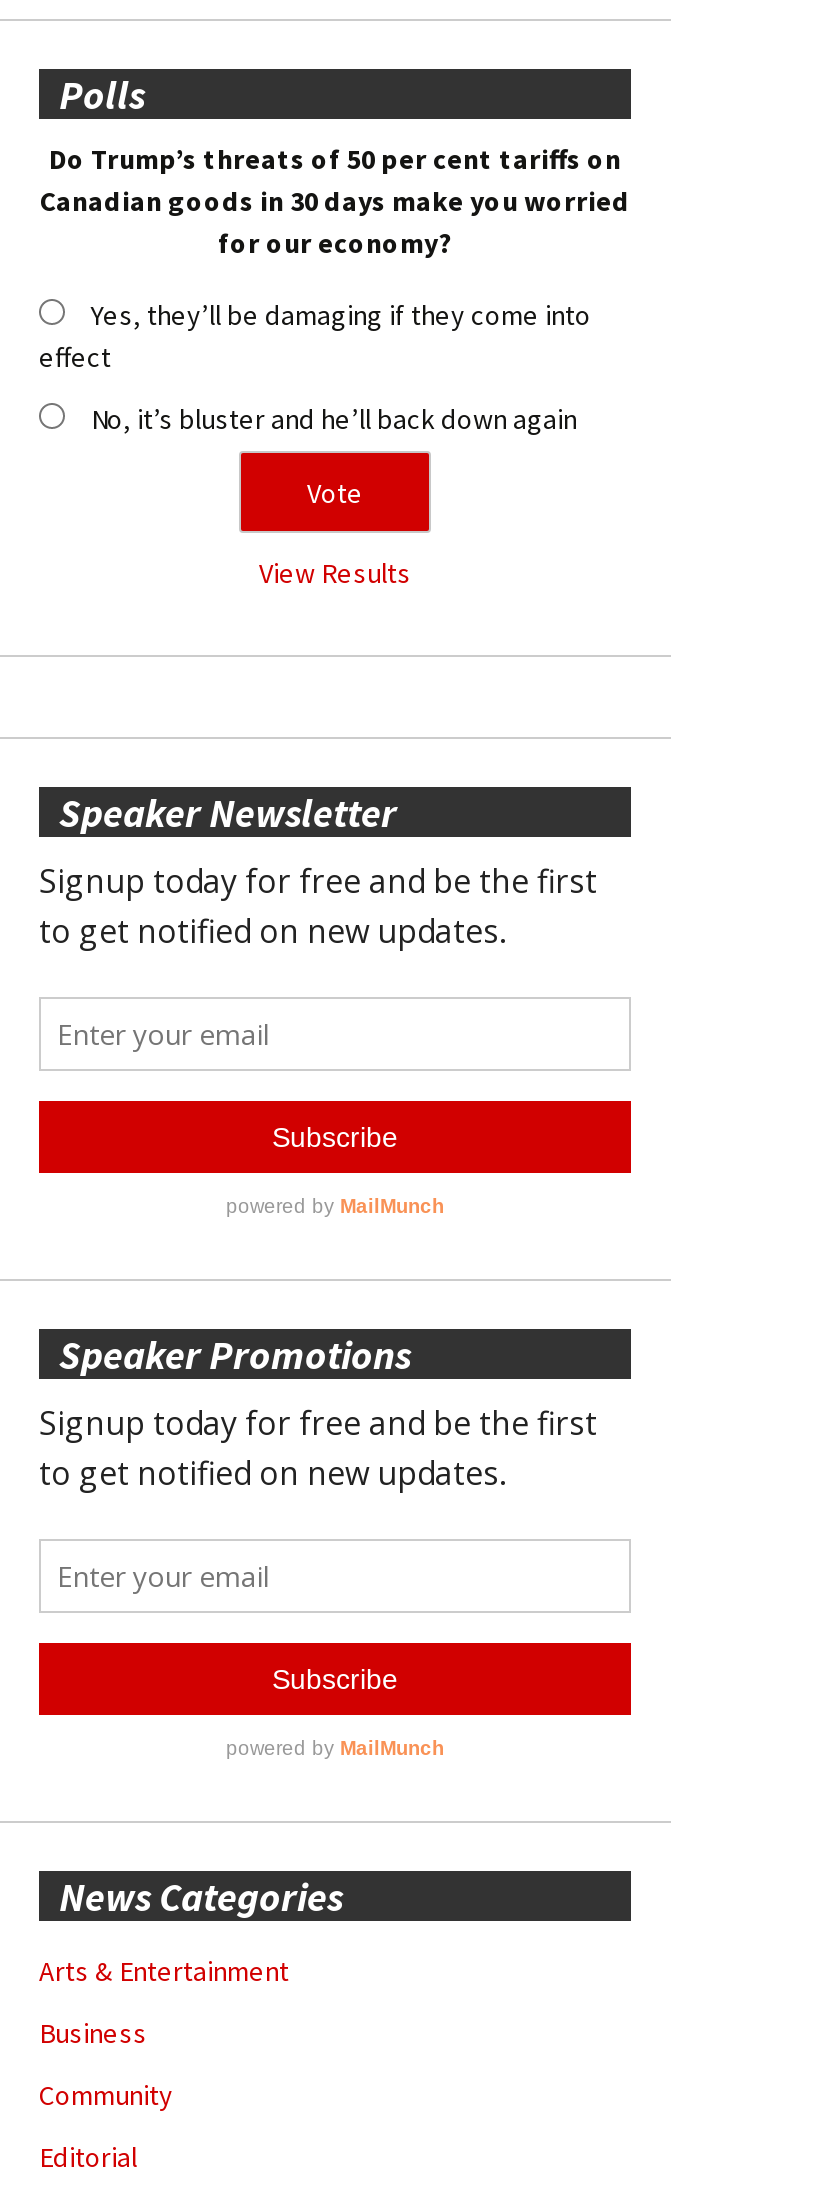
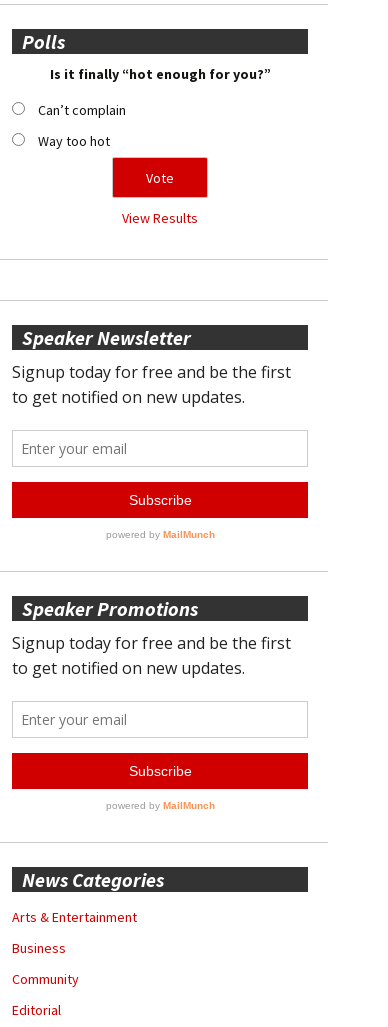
[40,142,630,262] Do Trump’s threats of 50 per cent tariffs on | Canadian goods in 30 days make you worried | for our economy? -> [49,65,270,83] Is it finally “hot enough for you?”
[39,298,591,376] Yes, they’ll be damaging if they come into | effect -> [38,101,126,119] Can’t complain
[91,402,577,438] No, it’s bluster and he’ll back down again -> [38,132,110,150] Way too hot

